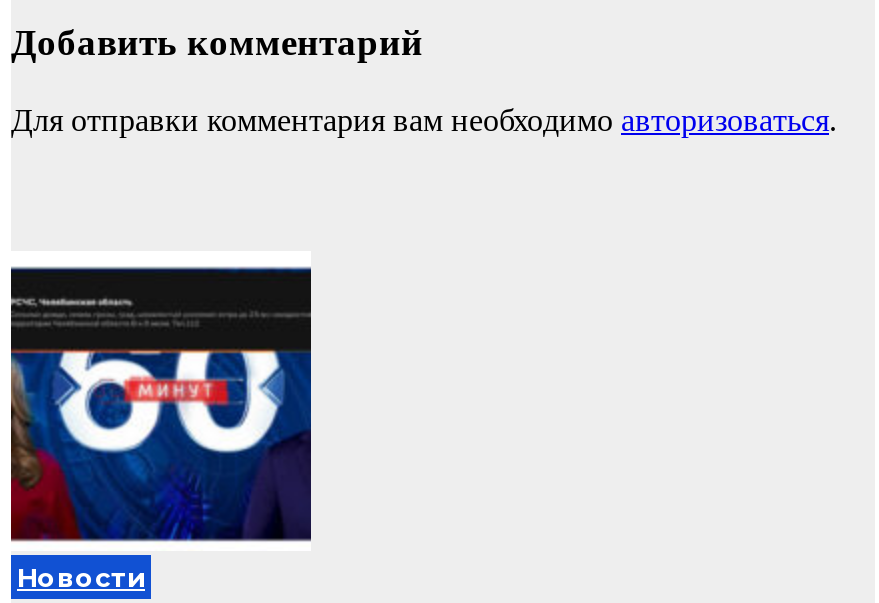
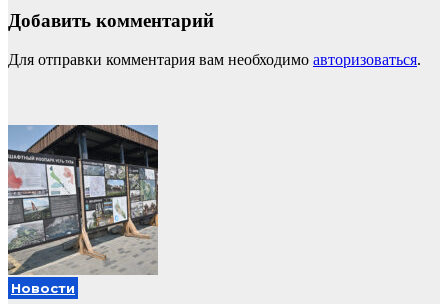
[9,251,313,553] [image] -> [7,124,159,276] [image]

